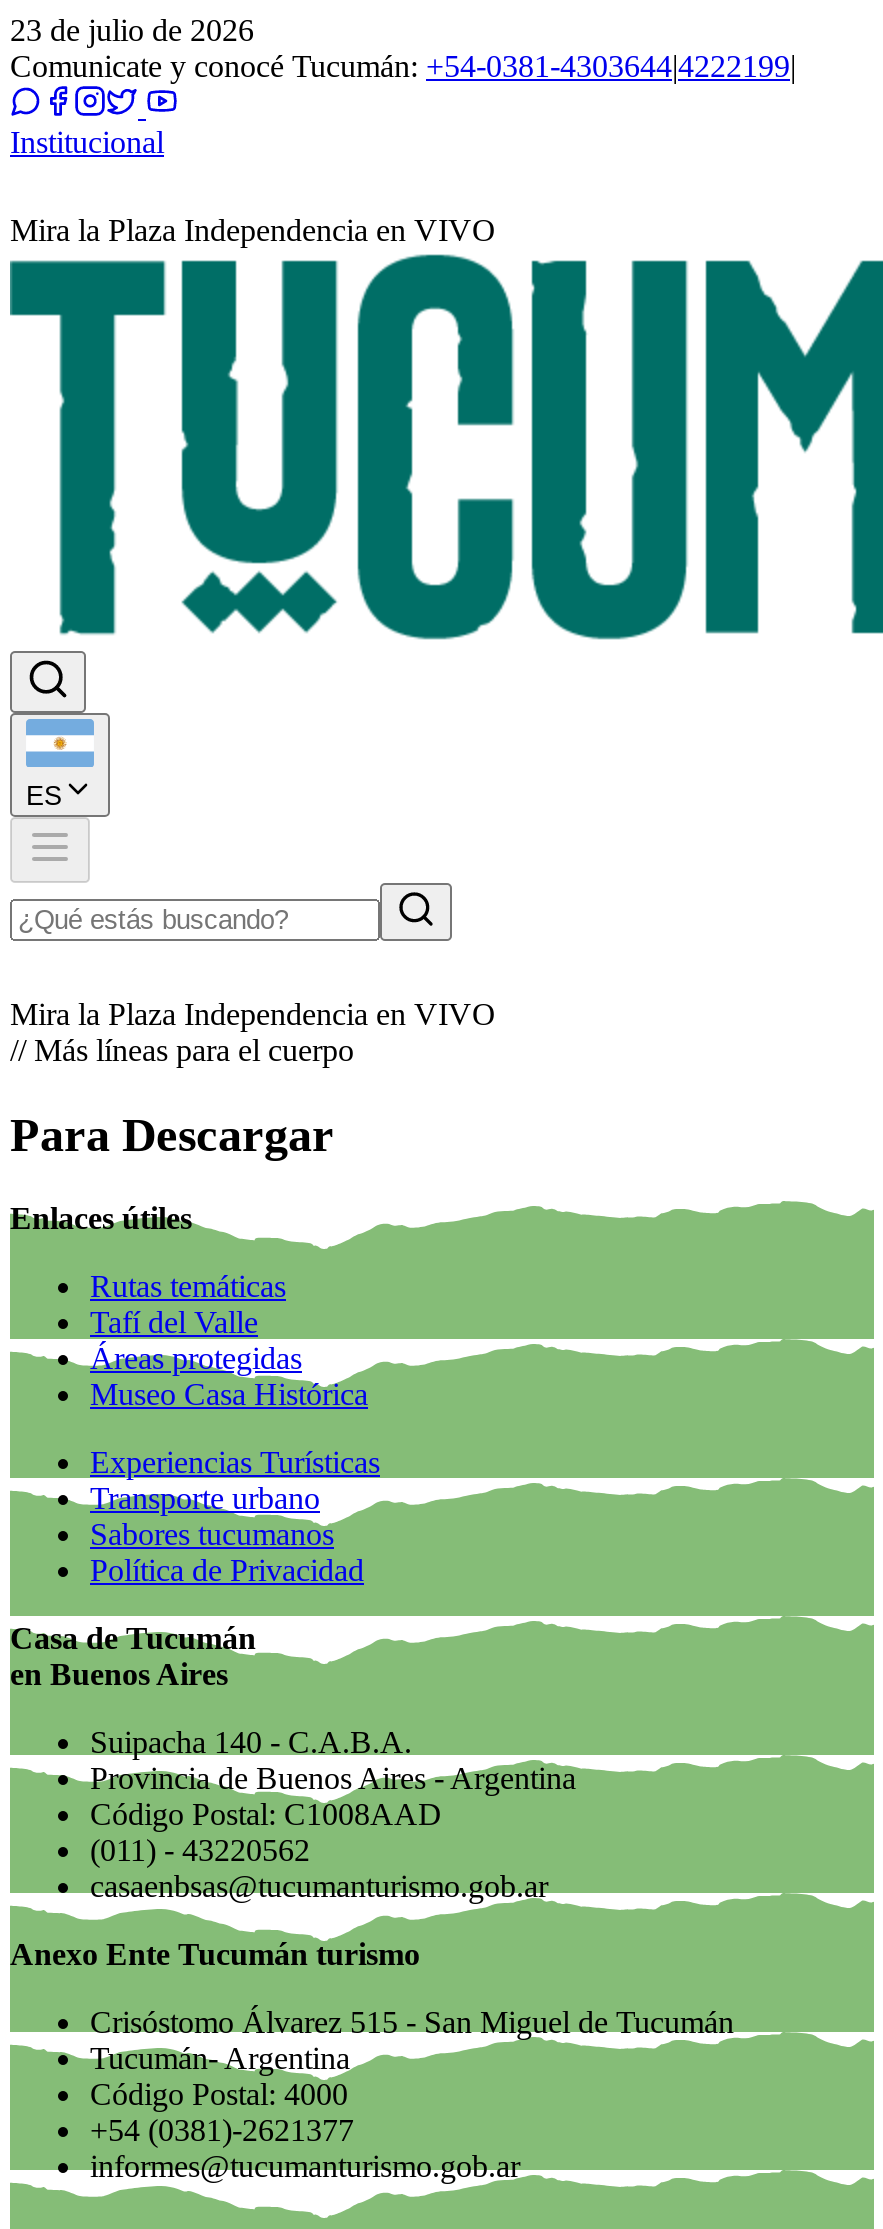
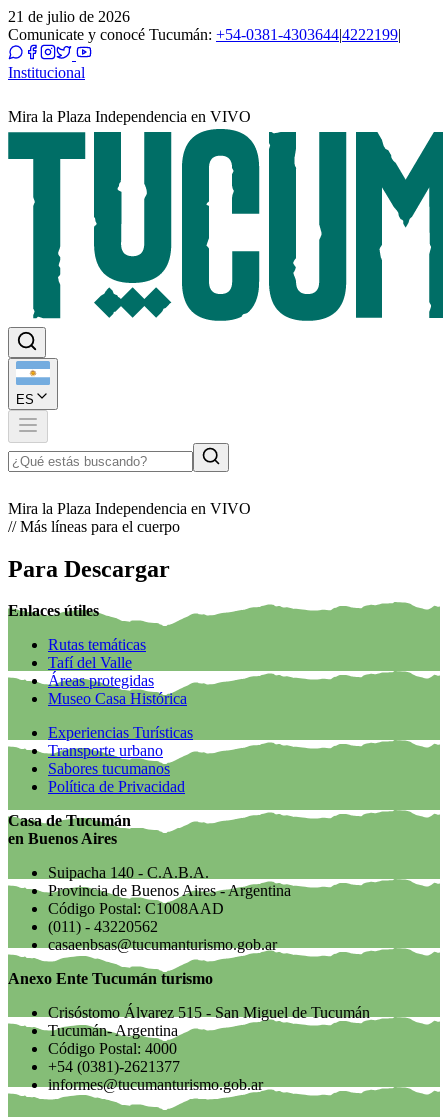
[10,13,254,47] 23 de julio de 2026 -> [8,8,130,25] 21 de julio de 2026

